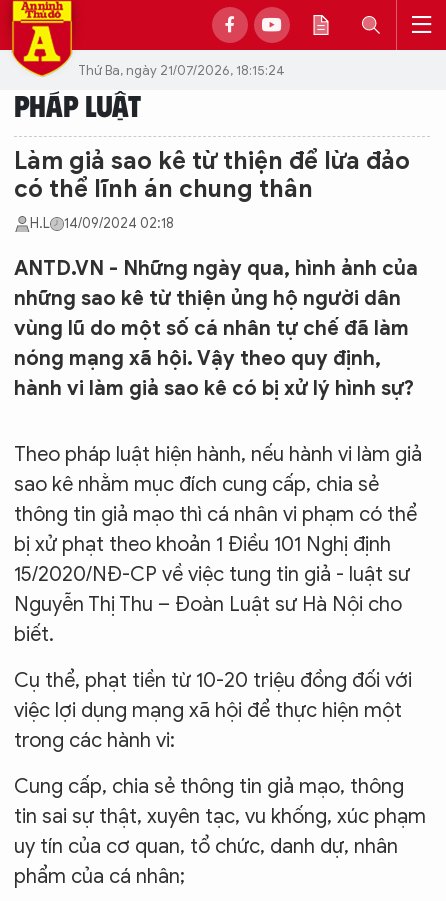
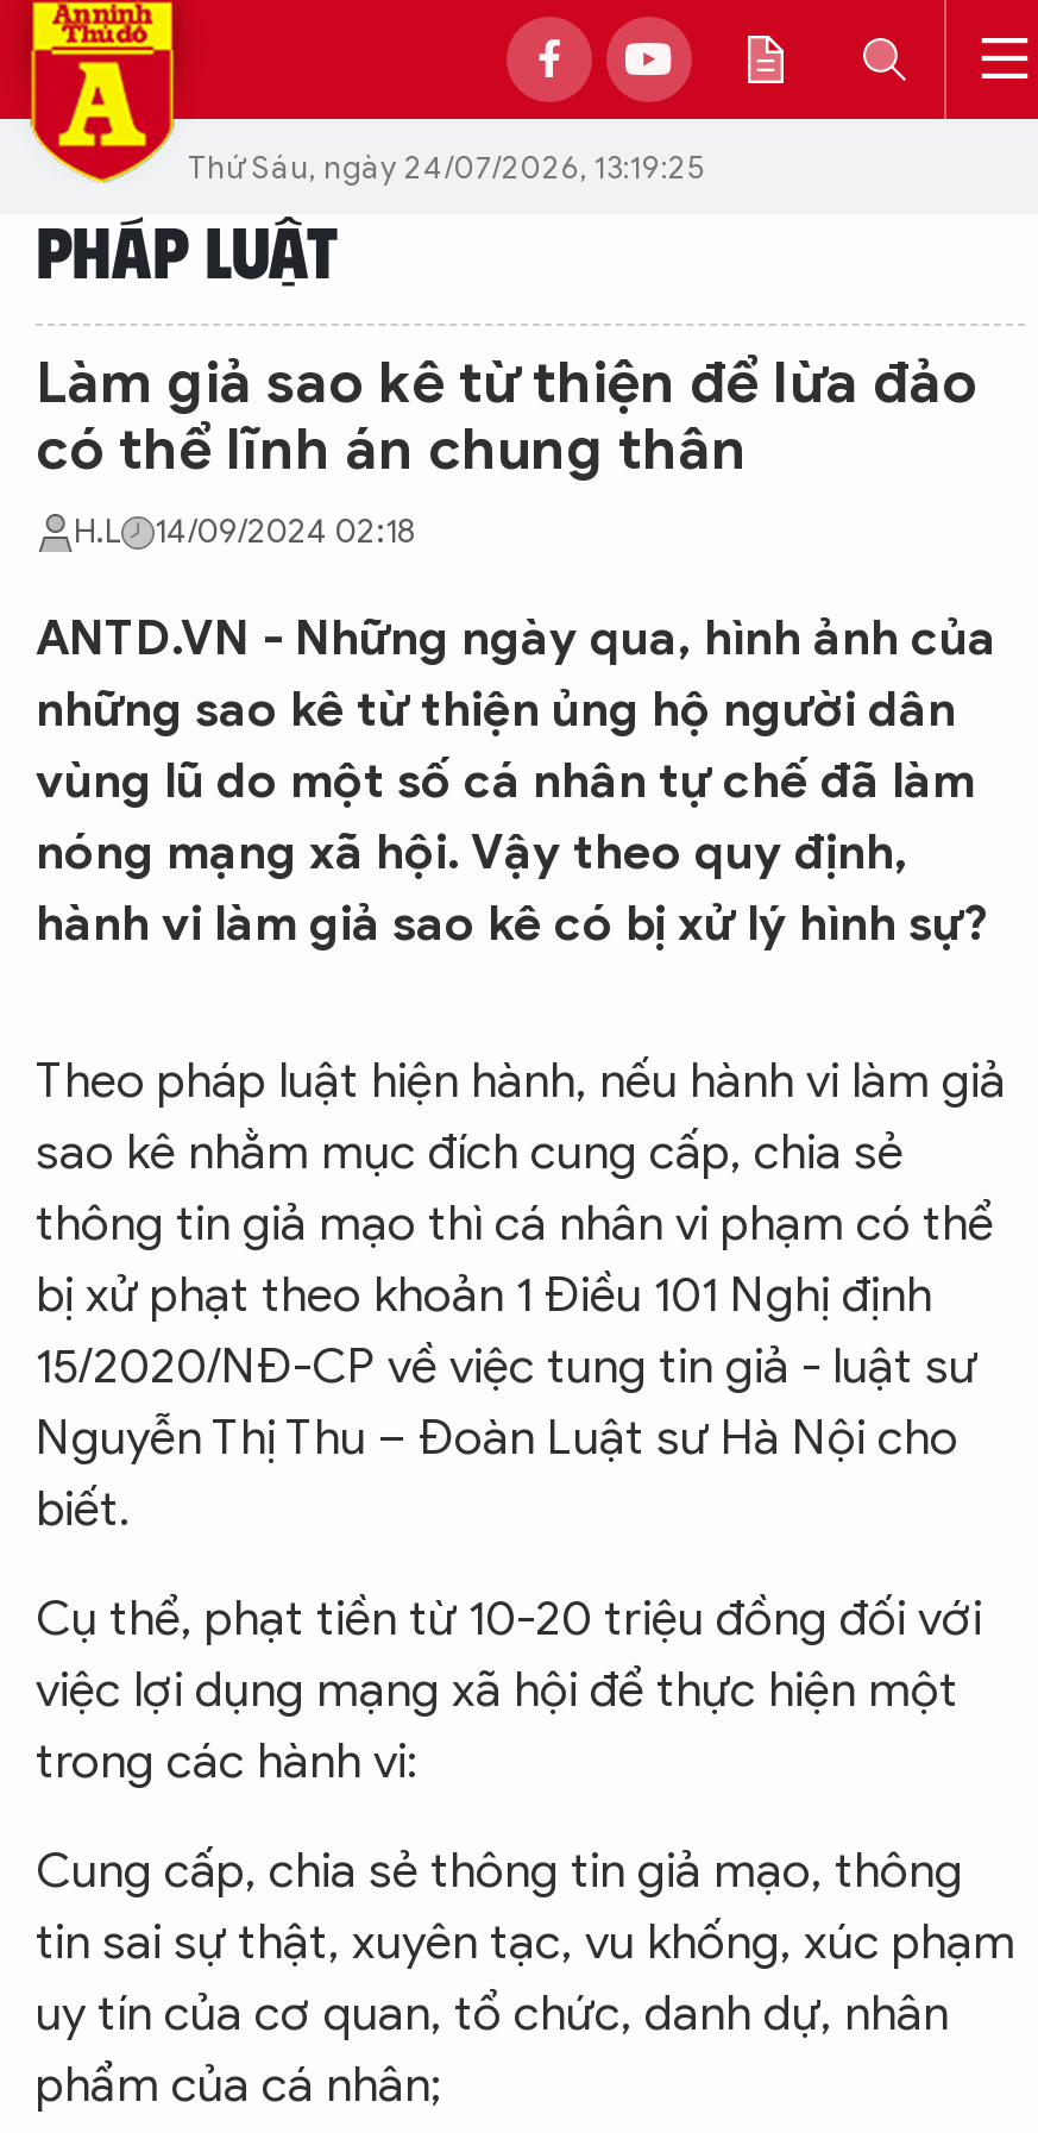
[78,61,285,78] Thứ Ba, ngày 21/07/2026, 18:15:24 -> [188,146,706,187] Thứ Sáu, ngày 24/07/2026, 13:19:25

